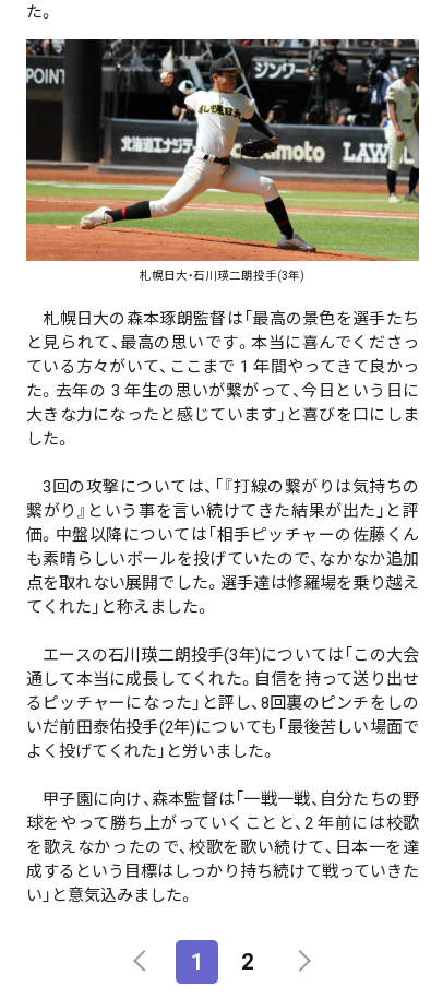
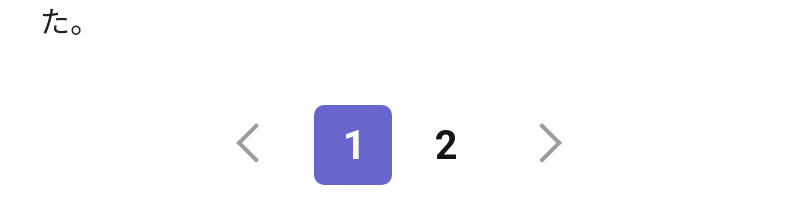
[25,38,420,905] [image] | 札幌日大・石川瑛二朗投手(3年) | 札幌日大の森本琢朗監督は「最高の景色を選手たち | と見られて、最高の思いです。本当に喜んでくださっ | ている方々がいて、ここまで 1 年間やってきて良かっ | た。去年の 3 年生の思いが繋がって、今日という日に | 大きな力になったと感じています」と喜びを口にしま | した。 | 3回の攻撃については、「『打線の繋がりは気持ちの | 繋がり』という事を言い続けてきた結果が出た」と評 | 価。中盤以降については「相手ピッチャーの佐藤くん | も素晴らしいボールを投げていたので、なかなか追加 | 点を取れない展開でした。選手達は修羅場を乗り越え | てくれた」と称えました。 | エースの石川瑛二朗投手(3年)については「この大会 | 通して本当に成長してくれた。自信を持って送り出せ | るピッチャーになった」と評し、8回裏のピンチをしの | いだ前田泰佑投手(2年)についても「最後苦しい場面で | よく投げてくれた」と労いました。 | 甲子園に向け、森本監督は「一戦一戦、自分たちの野 | 球をやって勝ち上がっていくことと、2 年前には校歌 | を歌えなかったので、校歌を歌い続けて、日本一を達 | 成するという目標はしっかり持ち続けて戦っていきた | い」と意気込みました。 -> none

